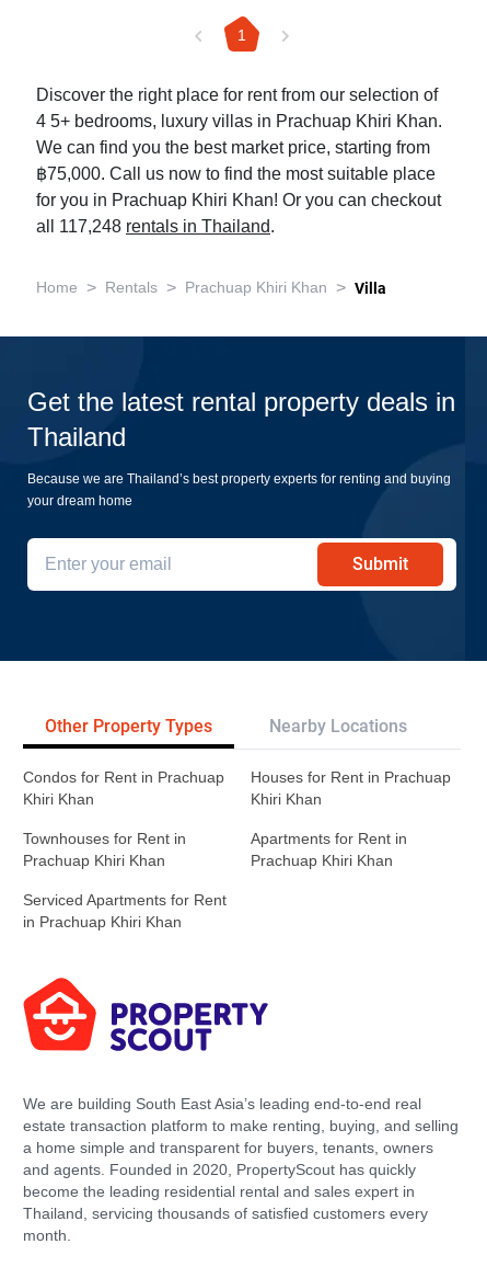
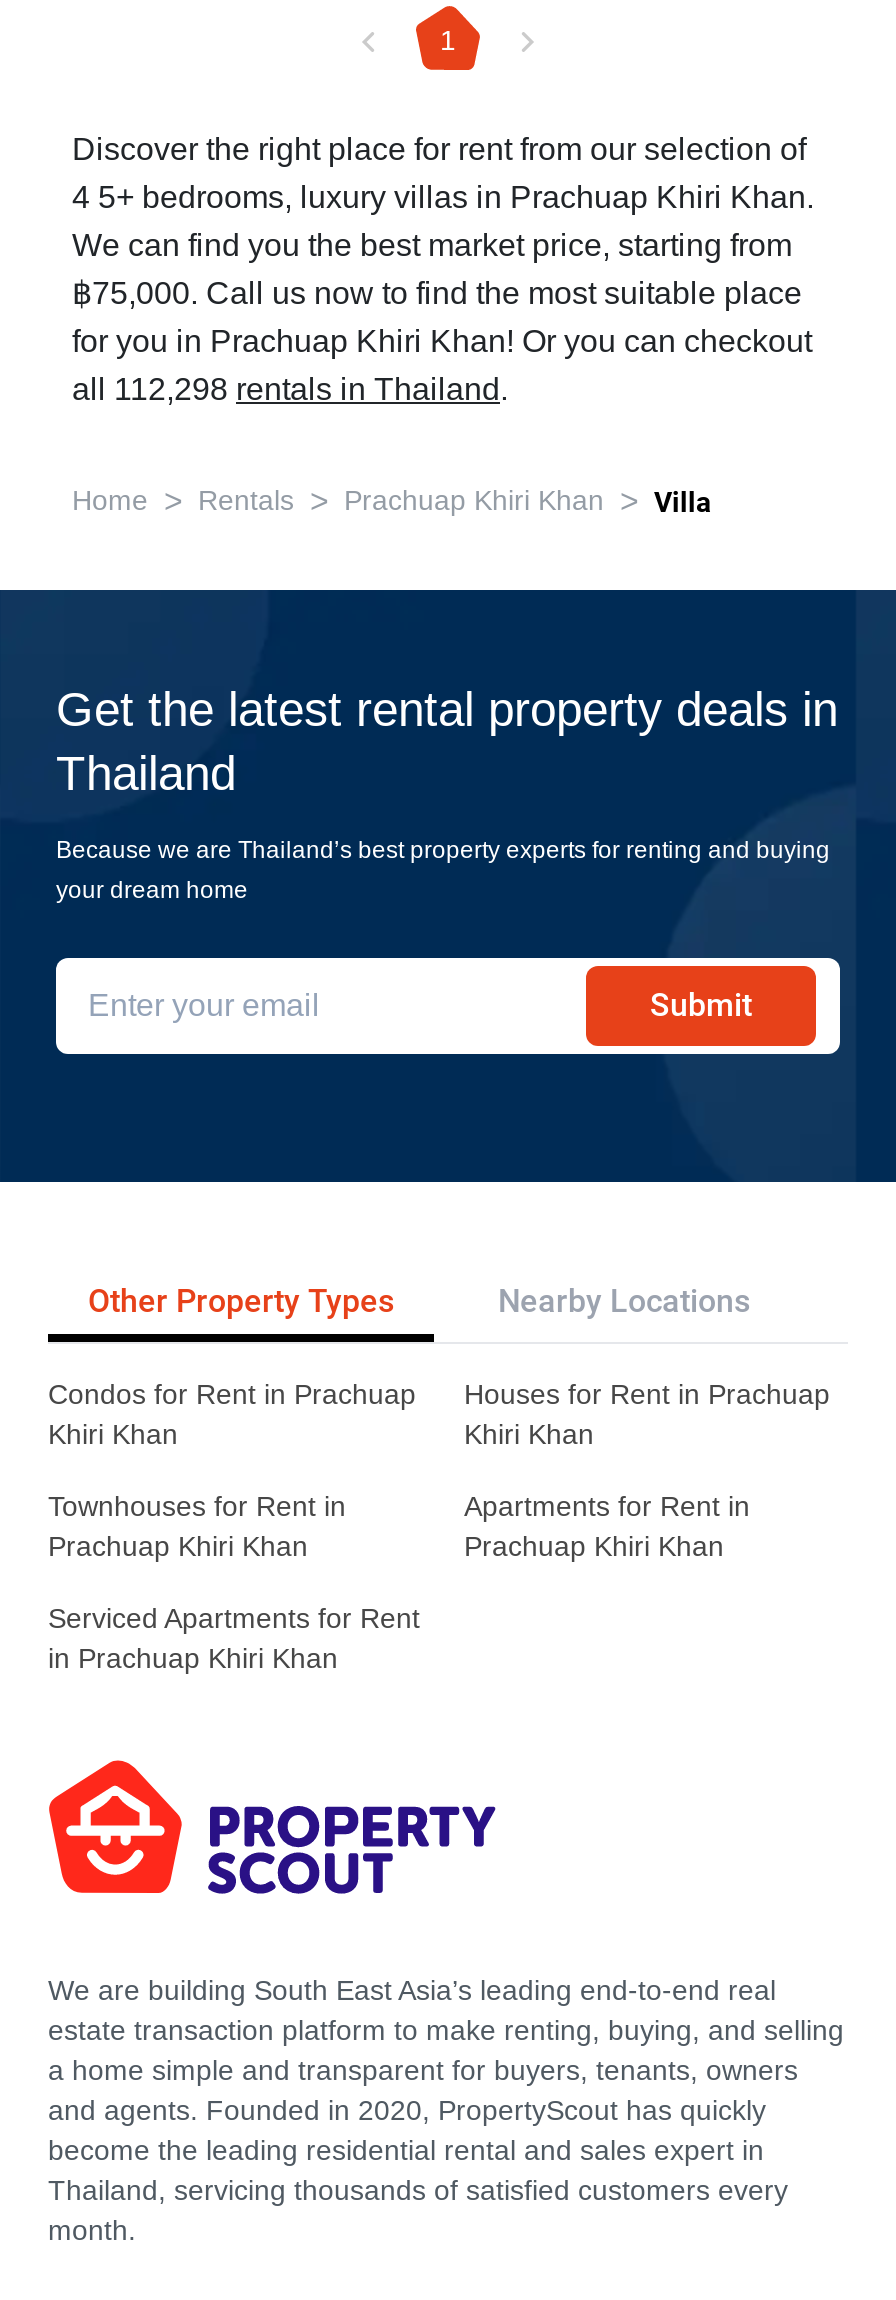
[36,216,275,238] all 117,248 rentals in Thailand. -> [72,370,508,410] all 112,298 rentals in Thailand.

